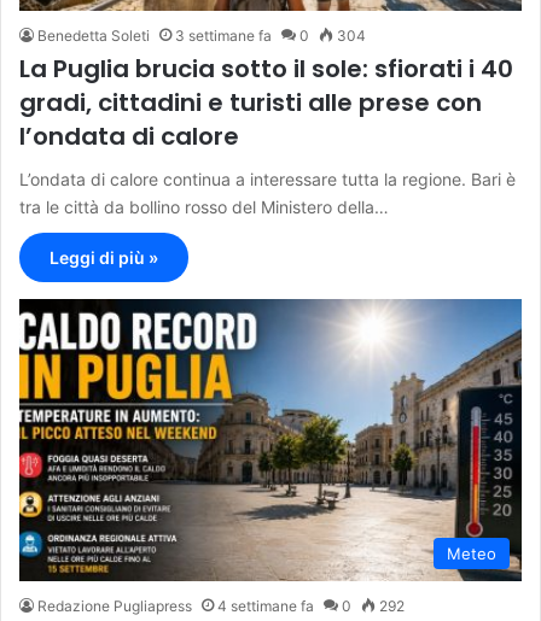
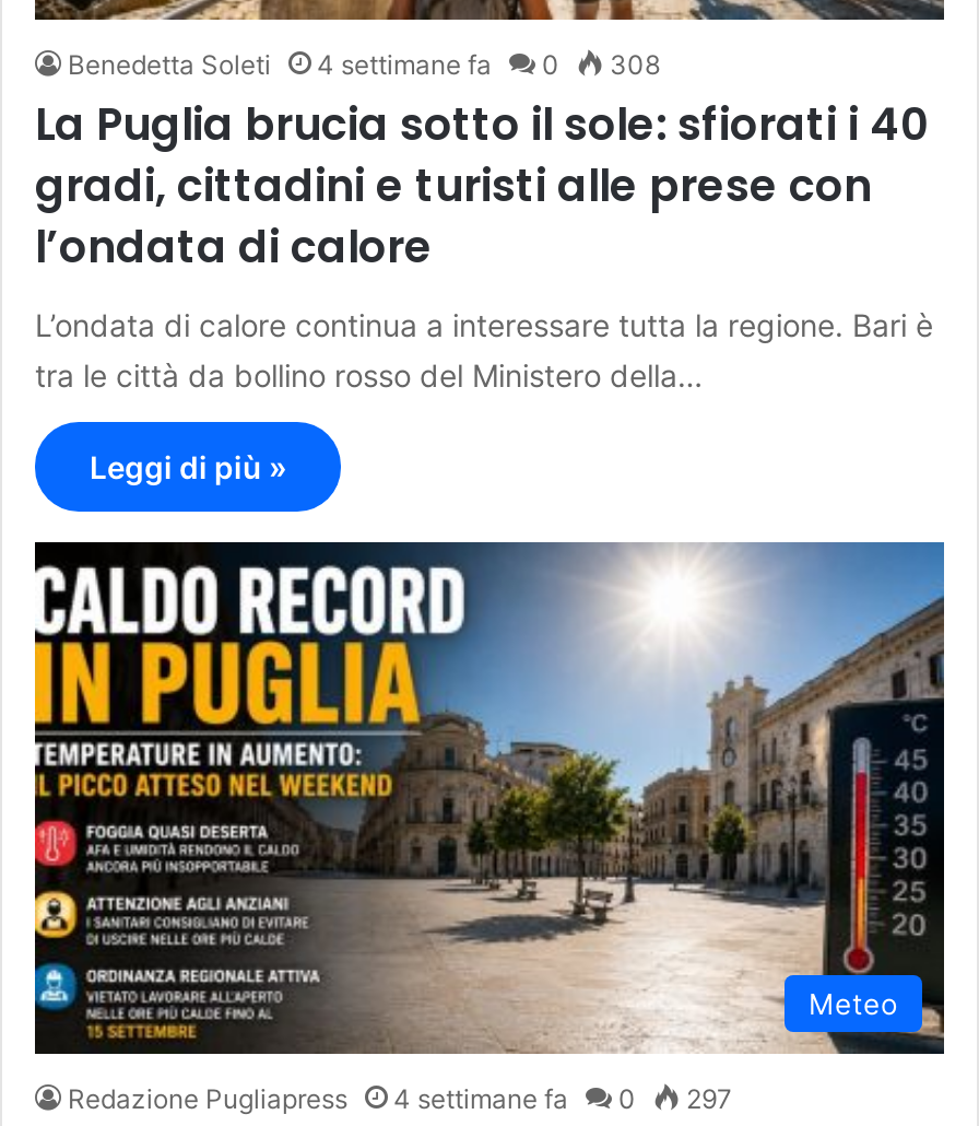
[175,26,272,44] 3 settimane fa -> [317,48,492,80] 4 settimane fa
[333,26,366,44] 304 -> [603,48,660,80] 308
[37,597,405,615] Redazione Pugliapress 4 settimane fa 0 292 -> [68,1083,732,1116] Redazione Pugliapress 4 settimane fa 0 297

